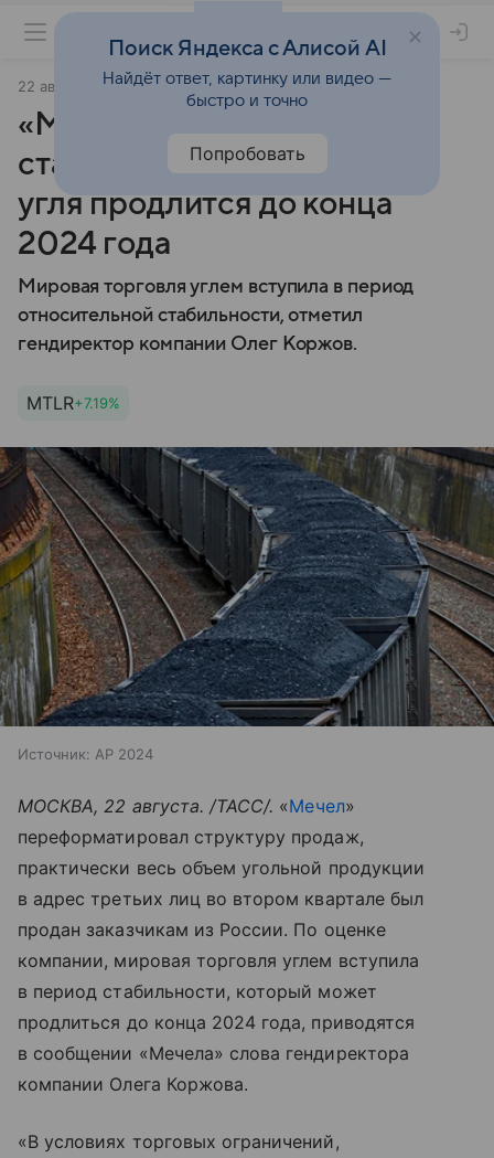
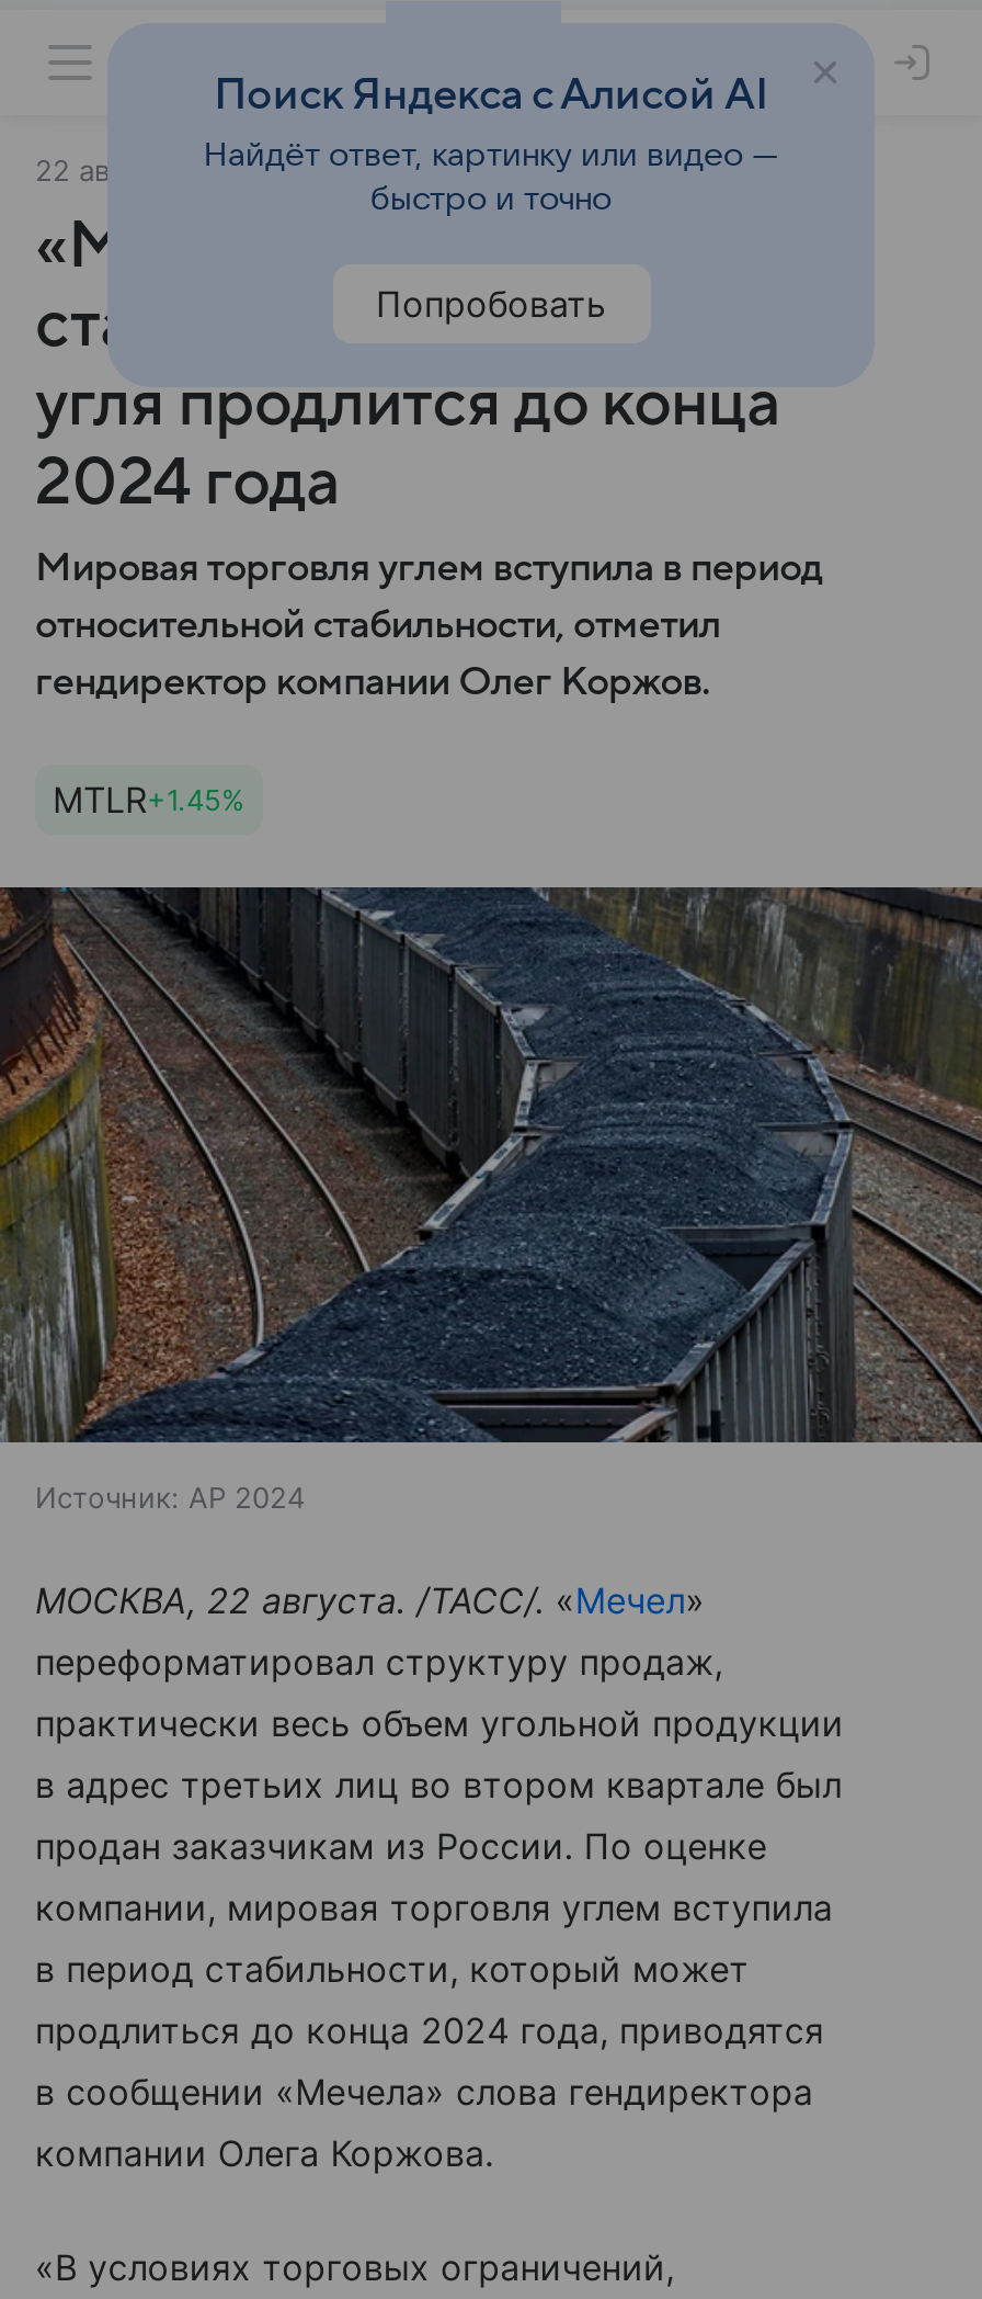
[26,392,120,414] MTLR+7.19% -> [53,778,245,822] MTLR+1.45%

